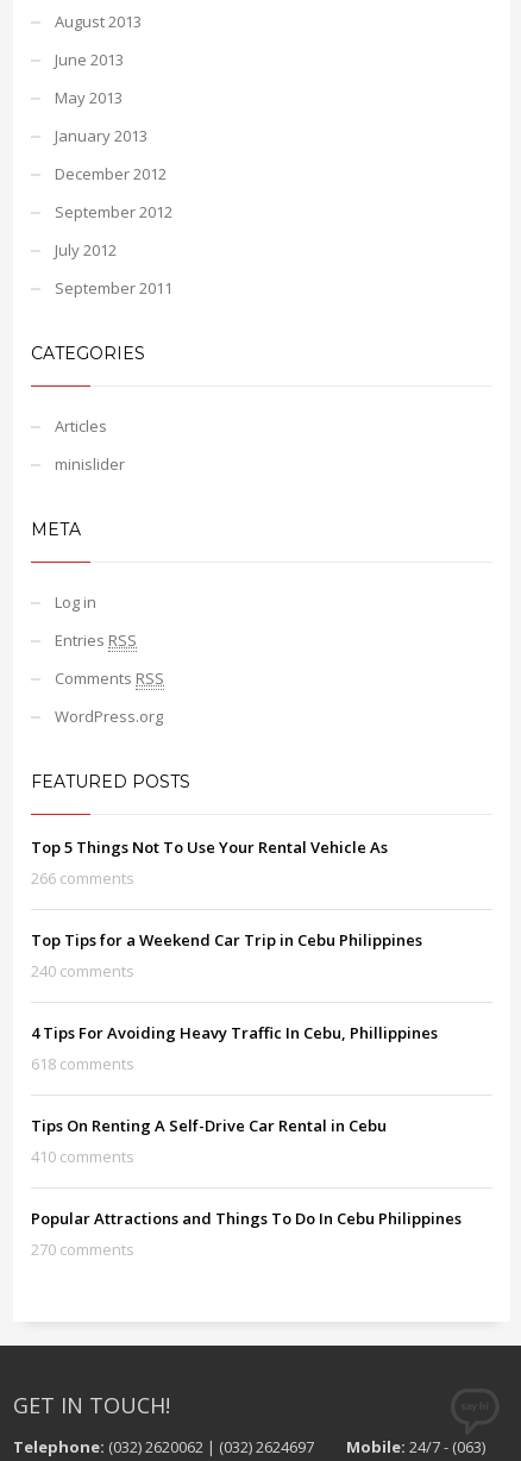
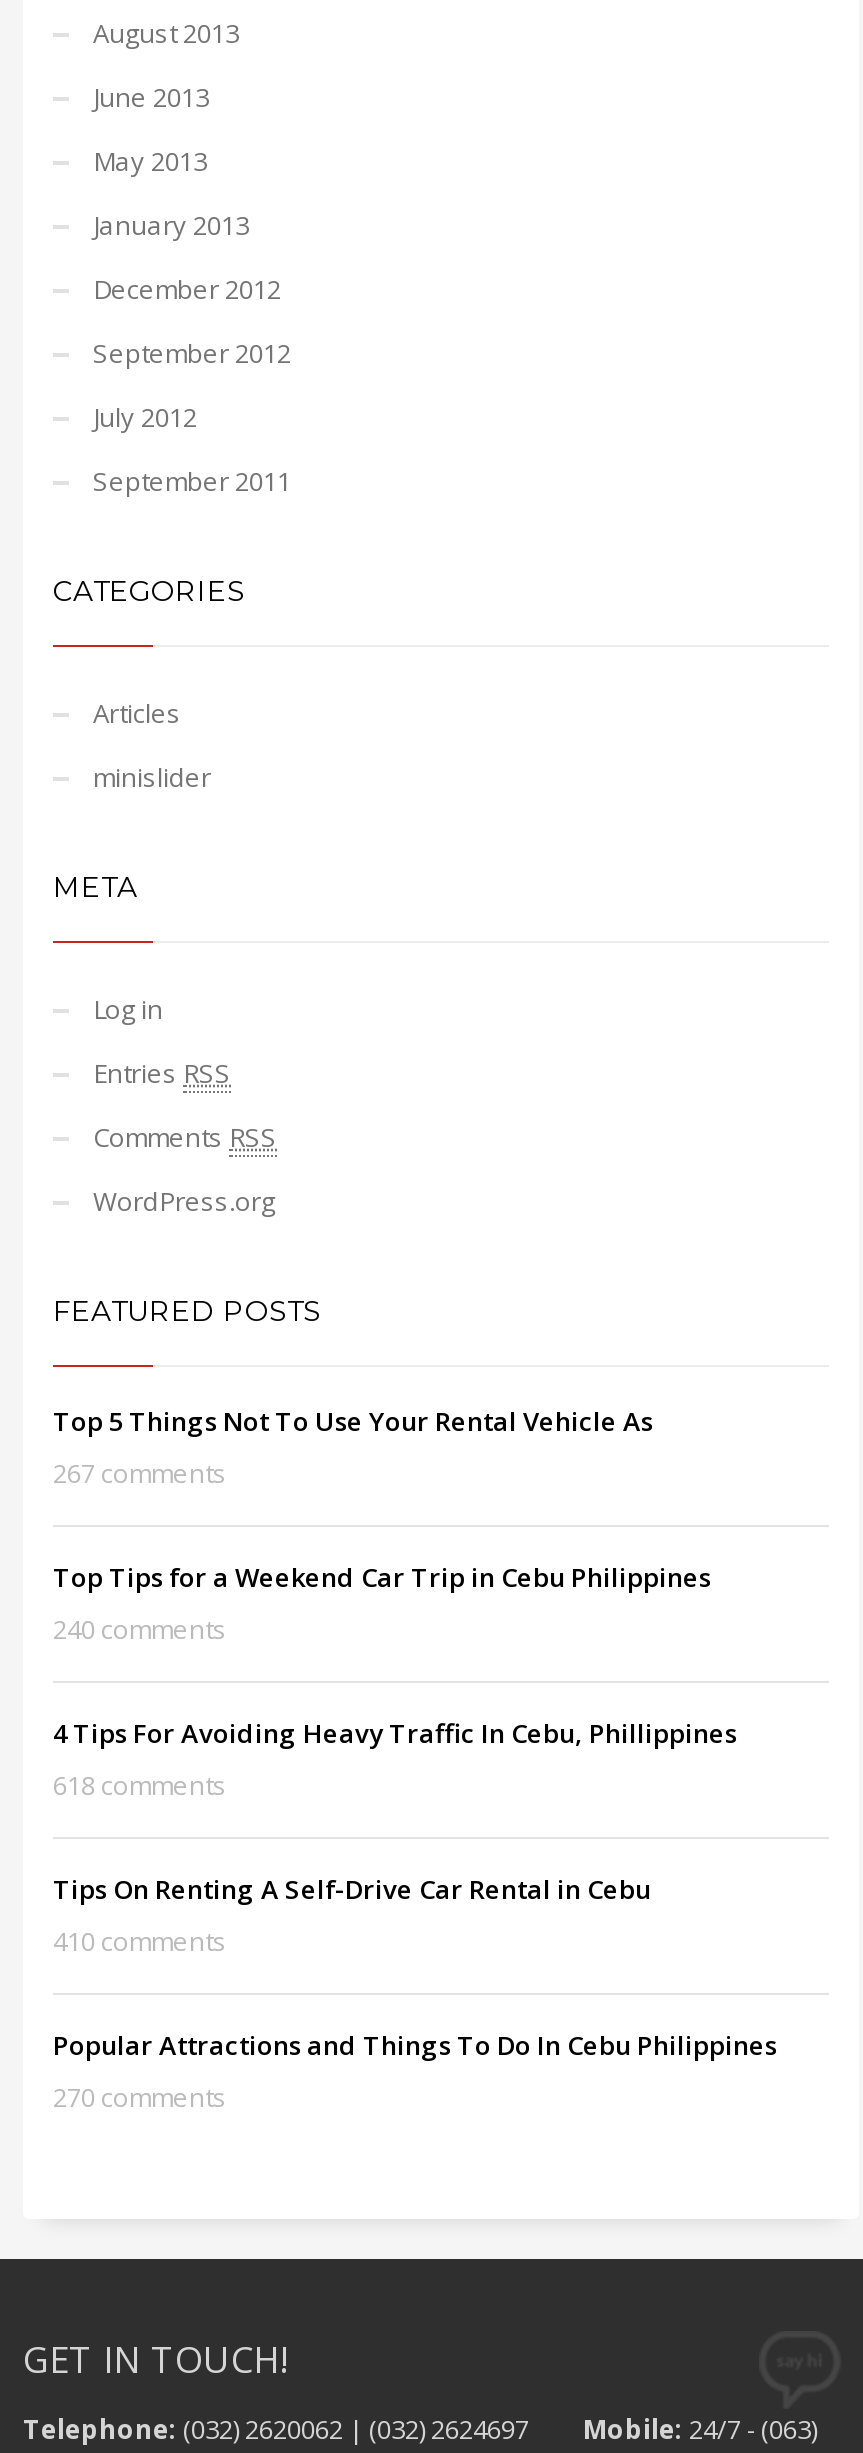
[31,867,134,888] 266 comments -> [53,1454,227,1490] 267 comments

